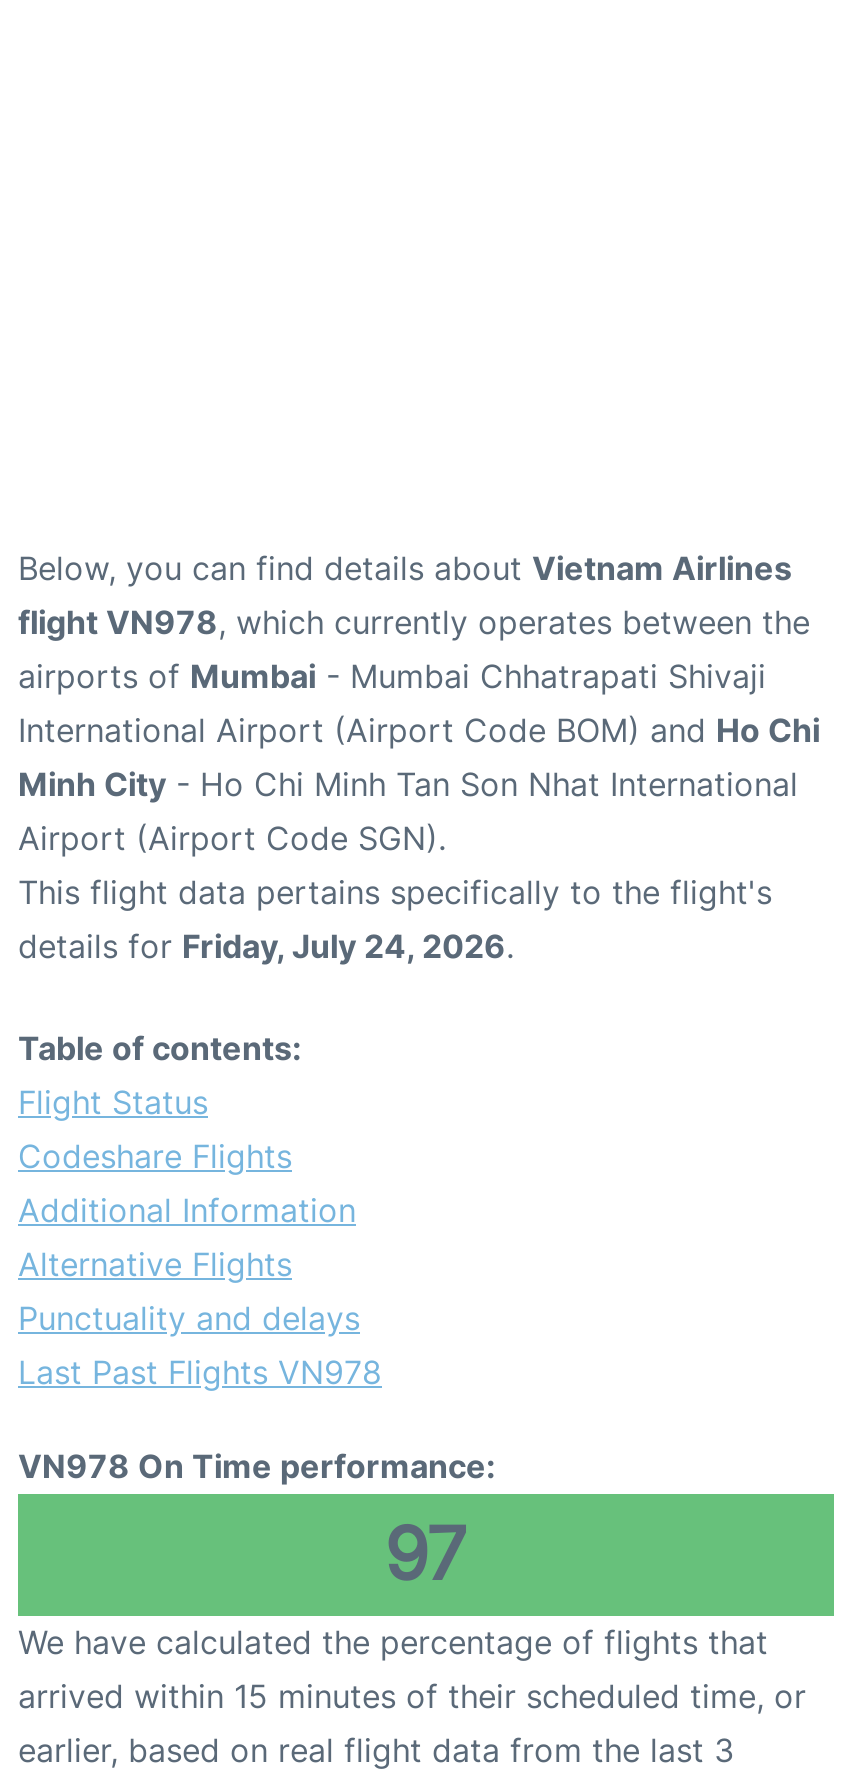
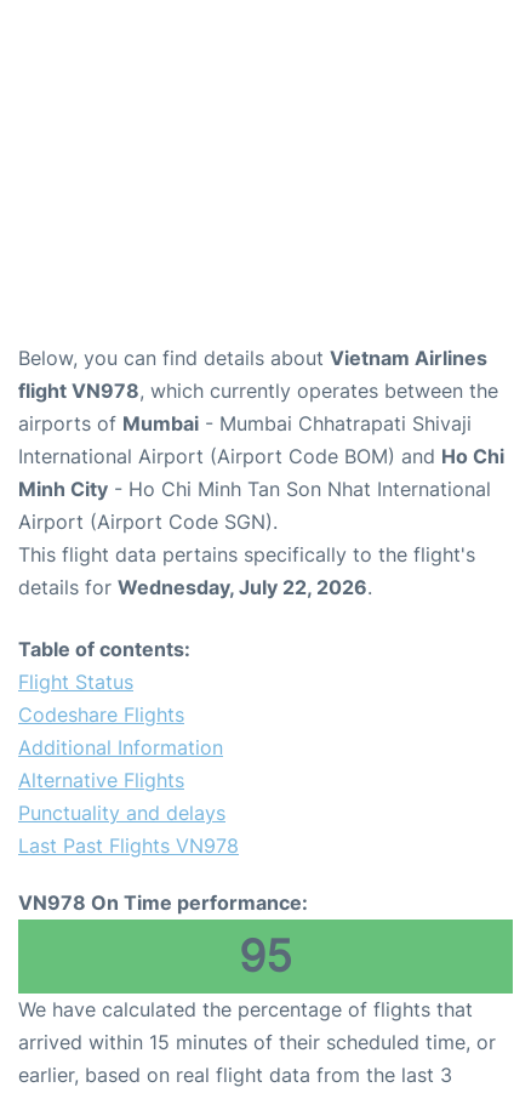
[18,927,514,967] details for Friday, July 24, 2026. -> [18,576,372,600] details for Wednesday, July 22, 2026.
[384,1511,468,1599] 97 -> [239,930,292,983] 95

